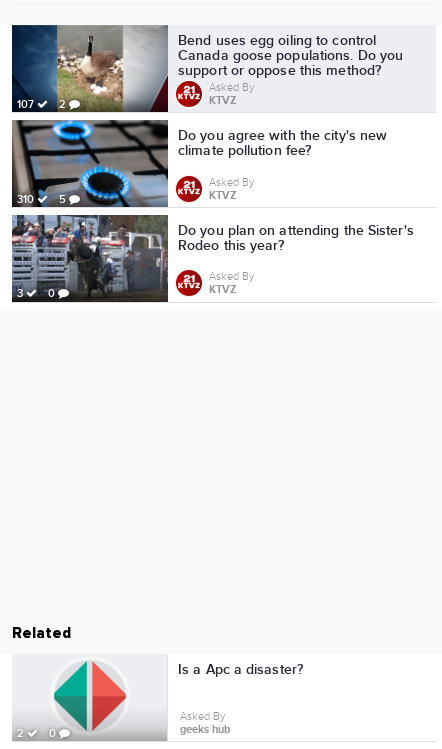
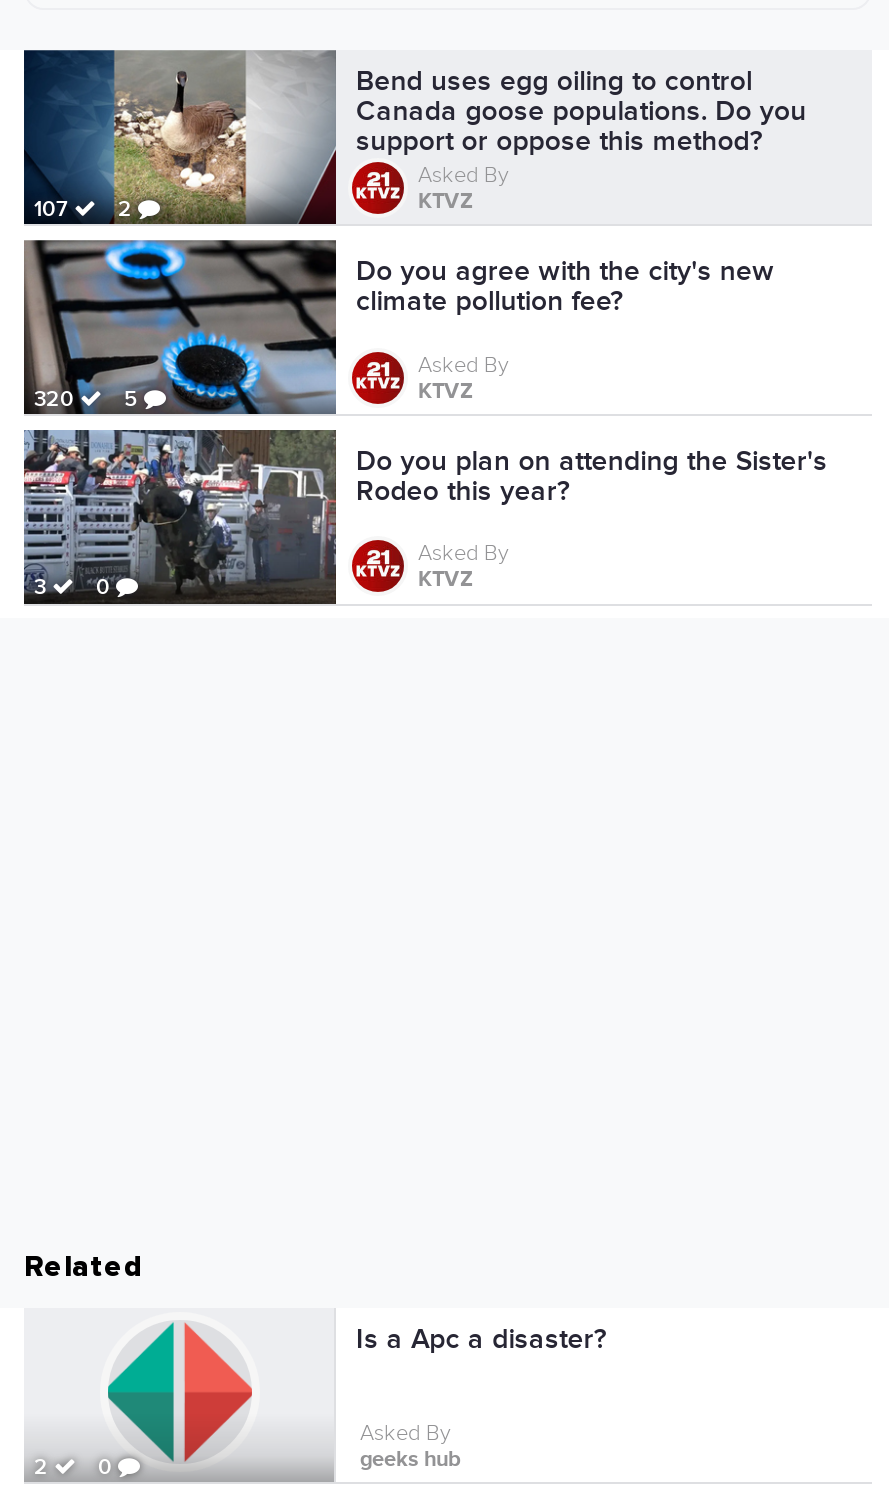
[17,192,69,205] 310 5 -> [34,385,144,411] 320 5

